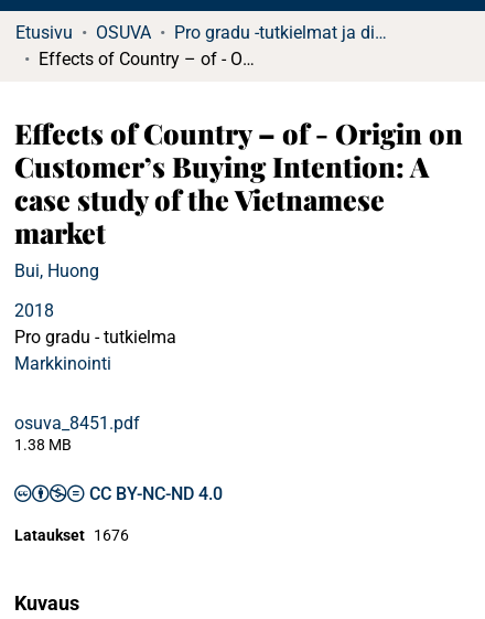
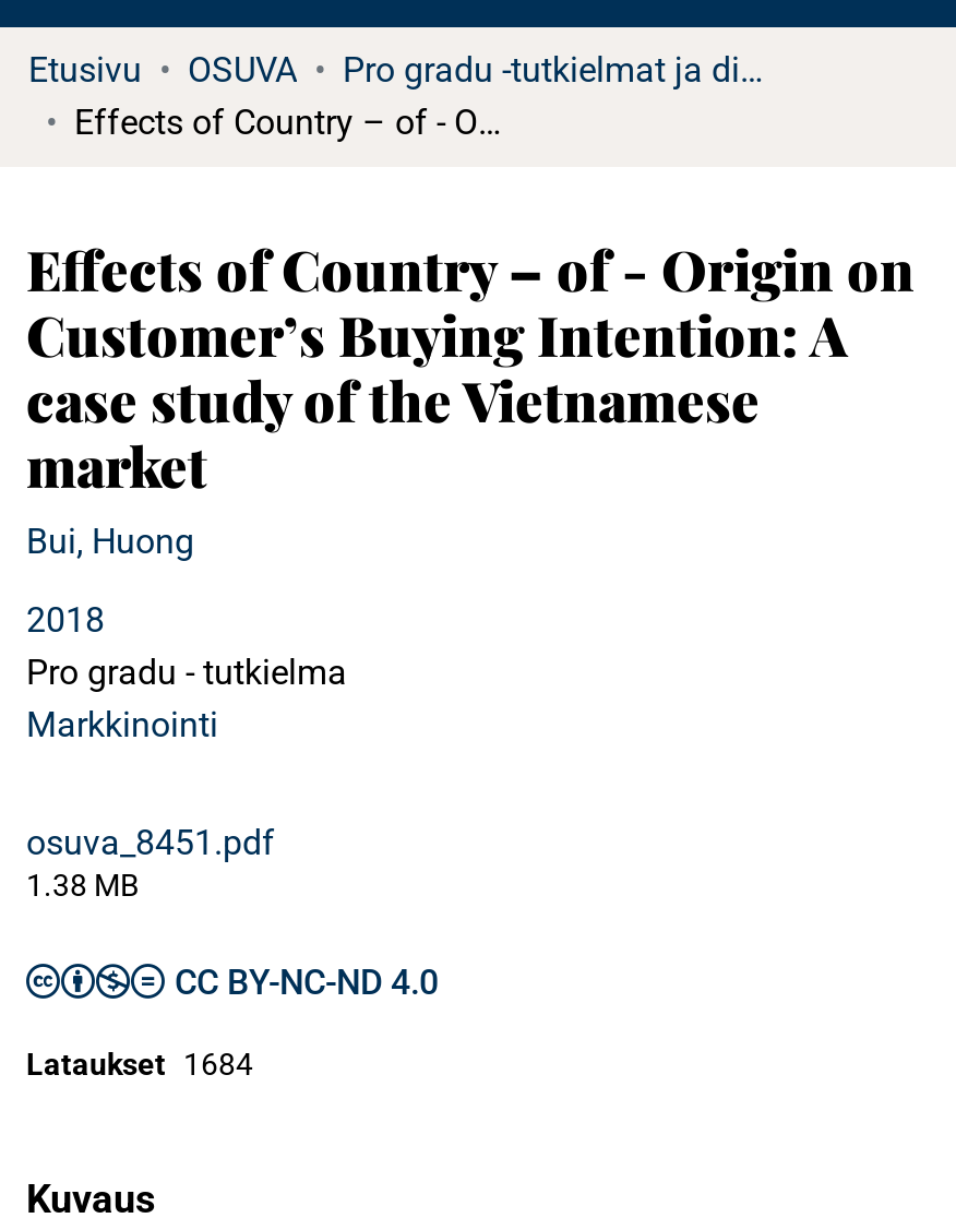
[14,526,129,544] Lataukset 1676 -> [26,1047,253,1082] Lataukset 1684

